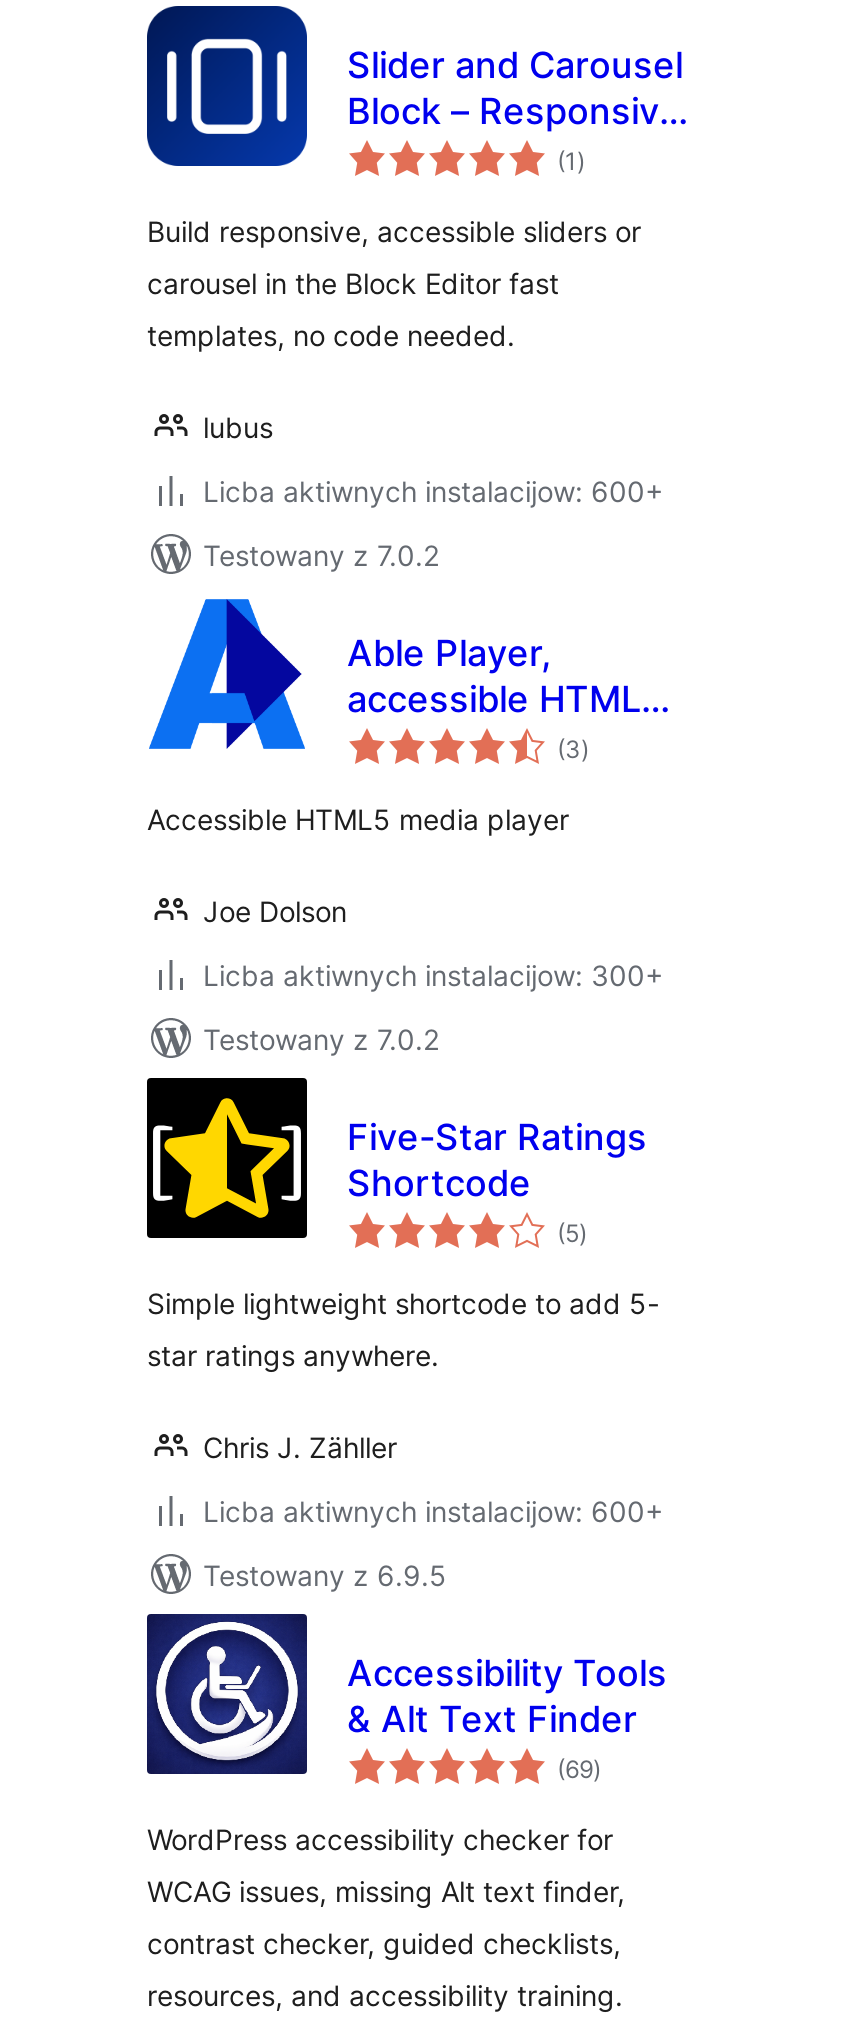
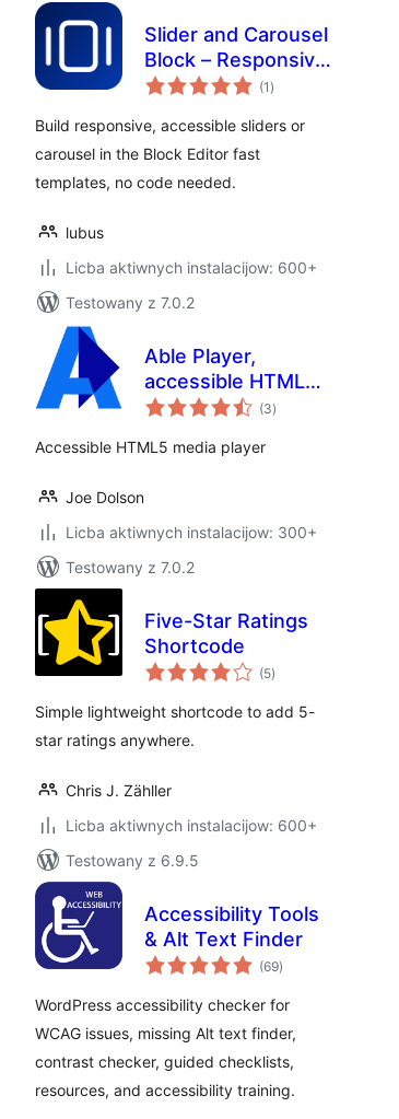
[145,1612,309,1776] [image] -> [35,882,122,969] [image]

